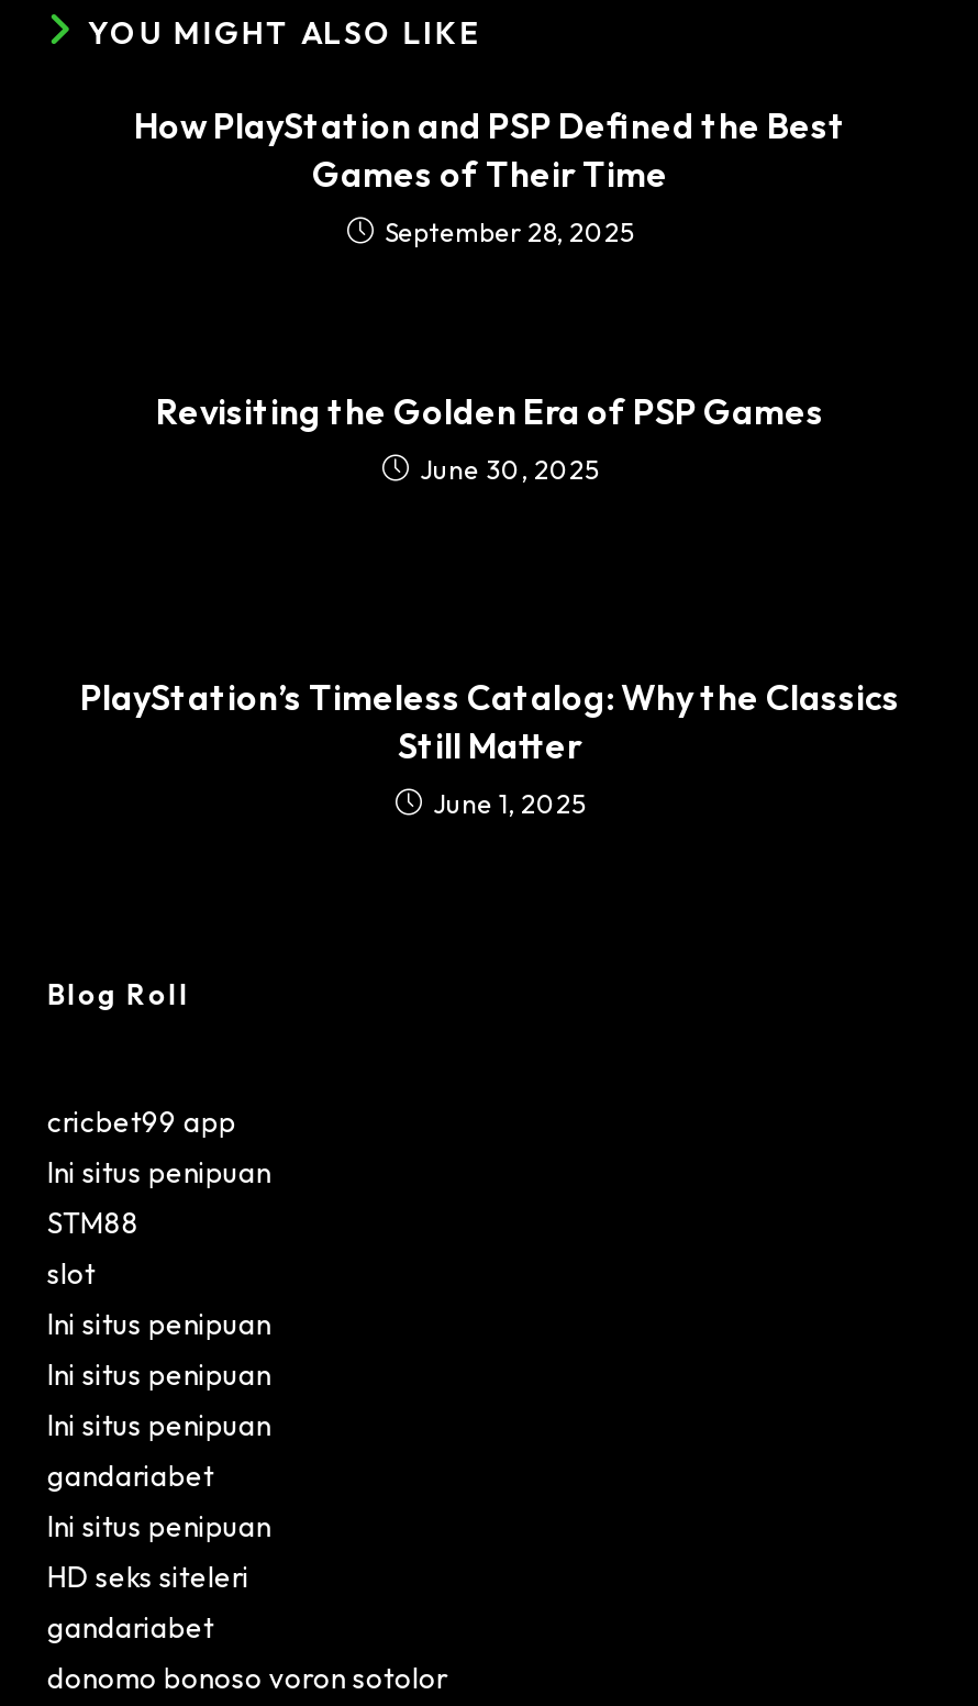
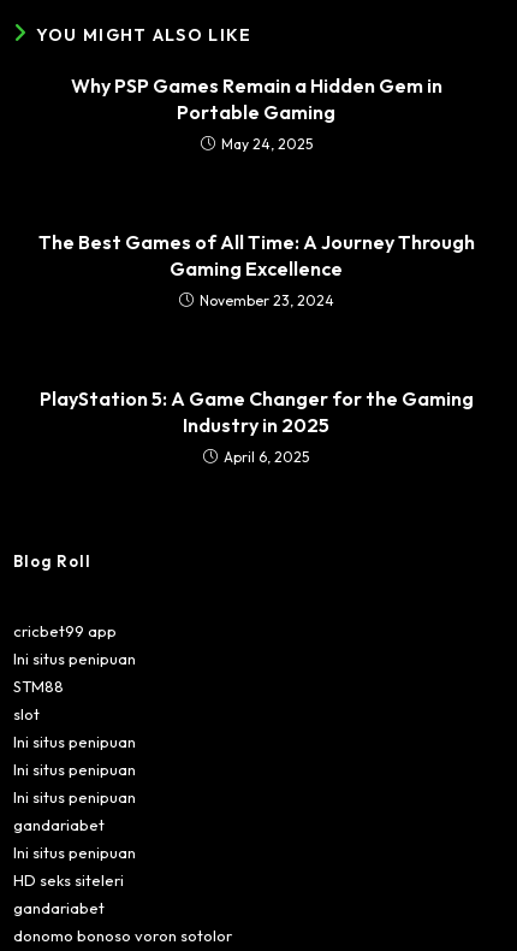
[134,104,846,249] How PlayStation and PSP Defined the Best | Games of Their Time | September 28, 2025 -> [70,74,442,153] Why PSP Games Remain a Hidden Gem in | Portable Gaming | May 24, 2025
[156,390,824,487] Revisiting the Golden Era of PSP Games | June 30, 2025 -> [38,230,474,310] The Best Games of All Time: A Journey Through | Gaming Excellence | November 23, 2024
[80,676,900,821] PlayStation’s Timeless Catalog: Why the Classics | Still Matter | June 1, 2025 -> [39,387,473,466] PlayStation 5: A Game Changer for the Gaming | Industry in 2025 | April 6, 2025

